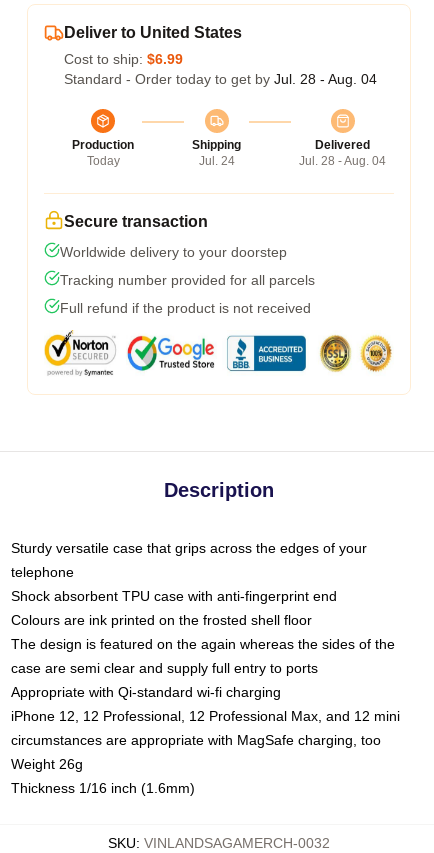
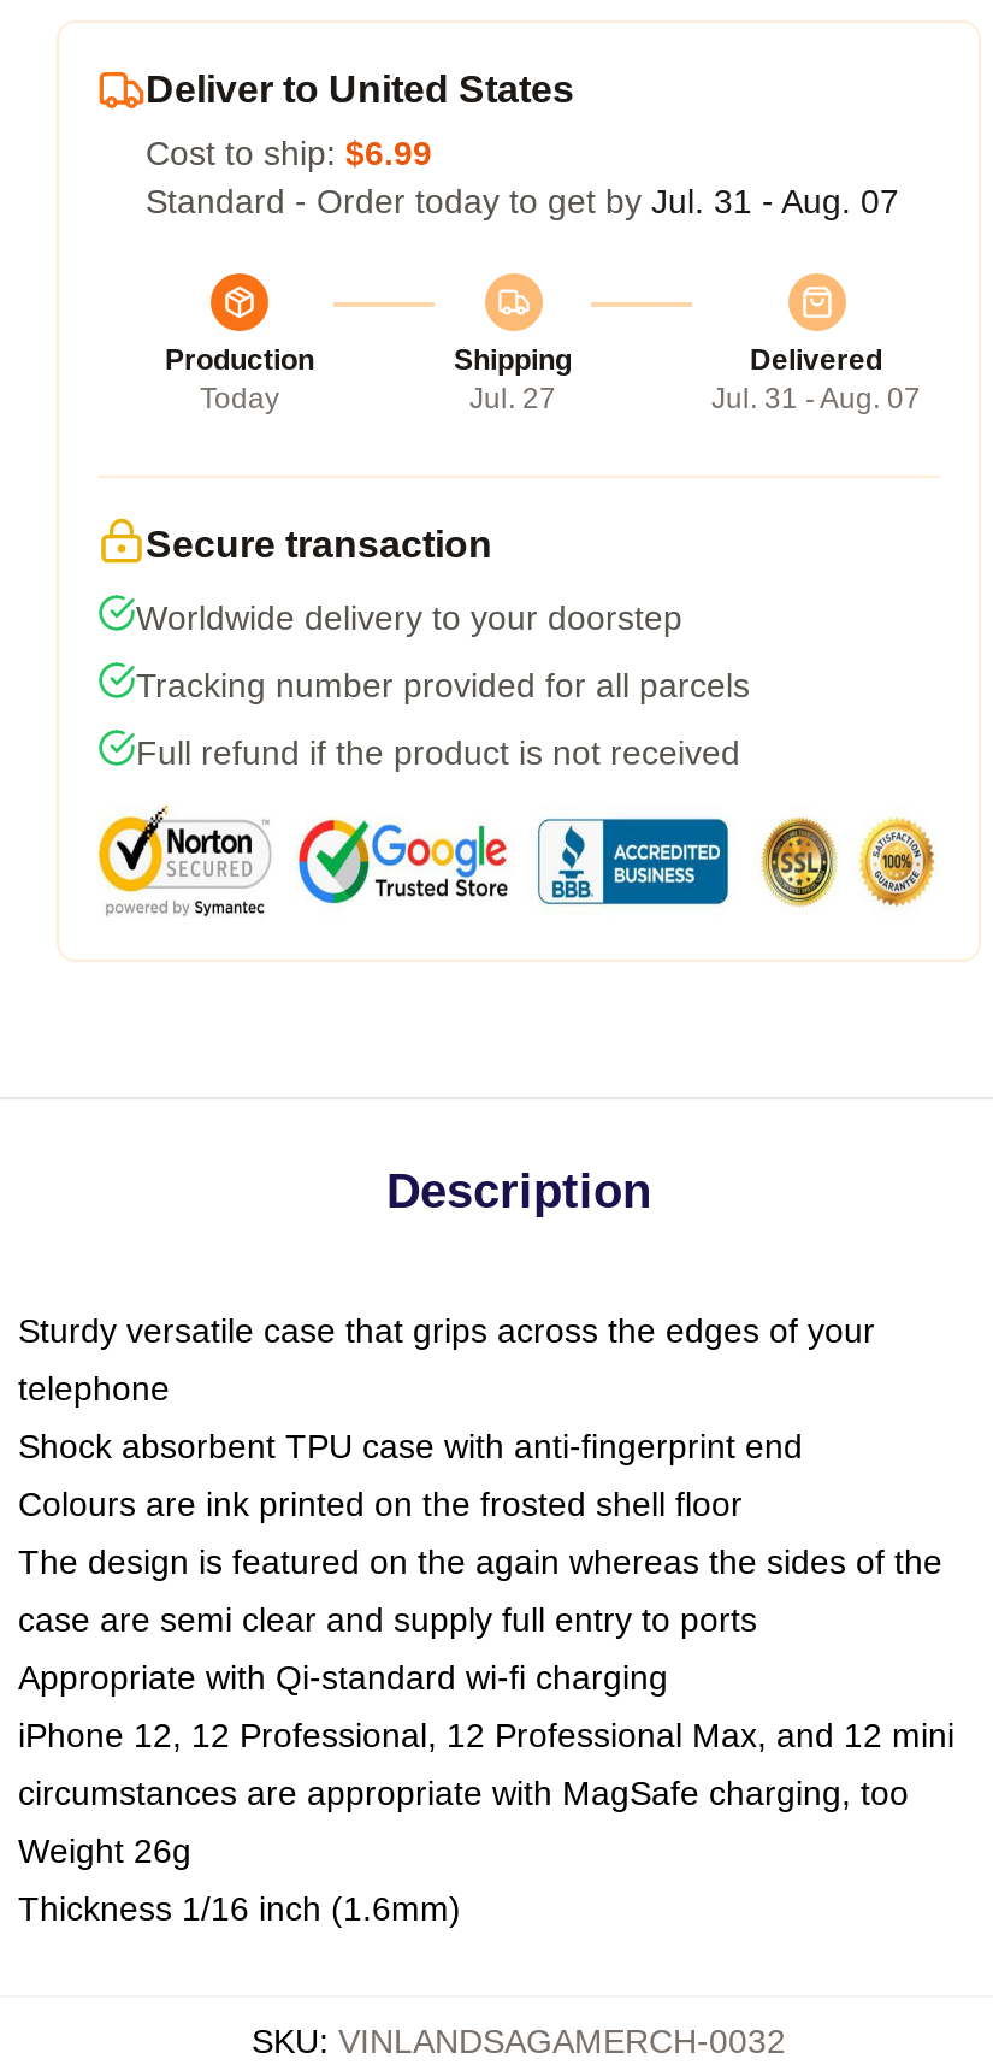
[64,71,377,87] Standard - Order today to get by Jul. 28 - Aug. 04 -> [146,181,899,220] Standard - Order today to get by Jul. 31 - Aug. 07
[198,154,234,168] Jul. 24 -> [469,381,556,415] Jul. 27
[299,154,386,168] Jul. 28 - Aug. 04 -> [711,381,921,415] Jul. 31 - Aug. 07

